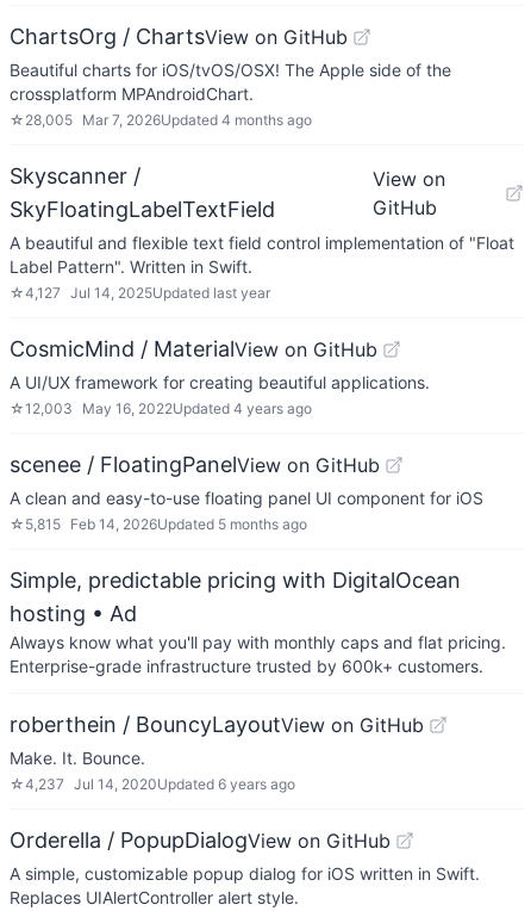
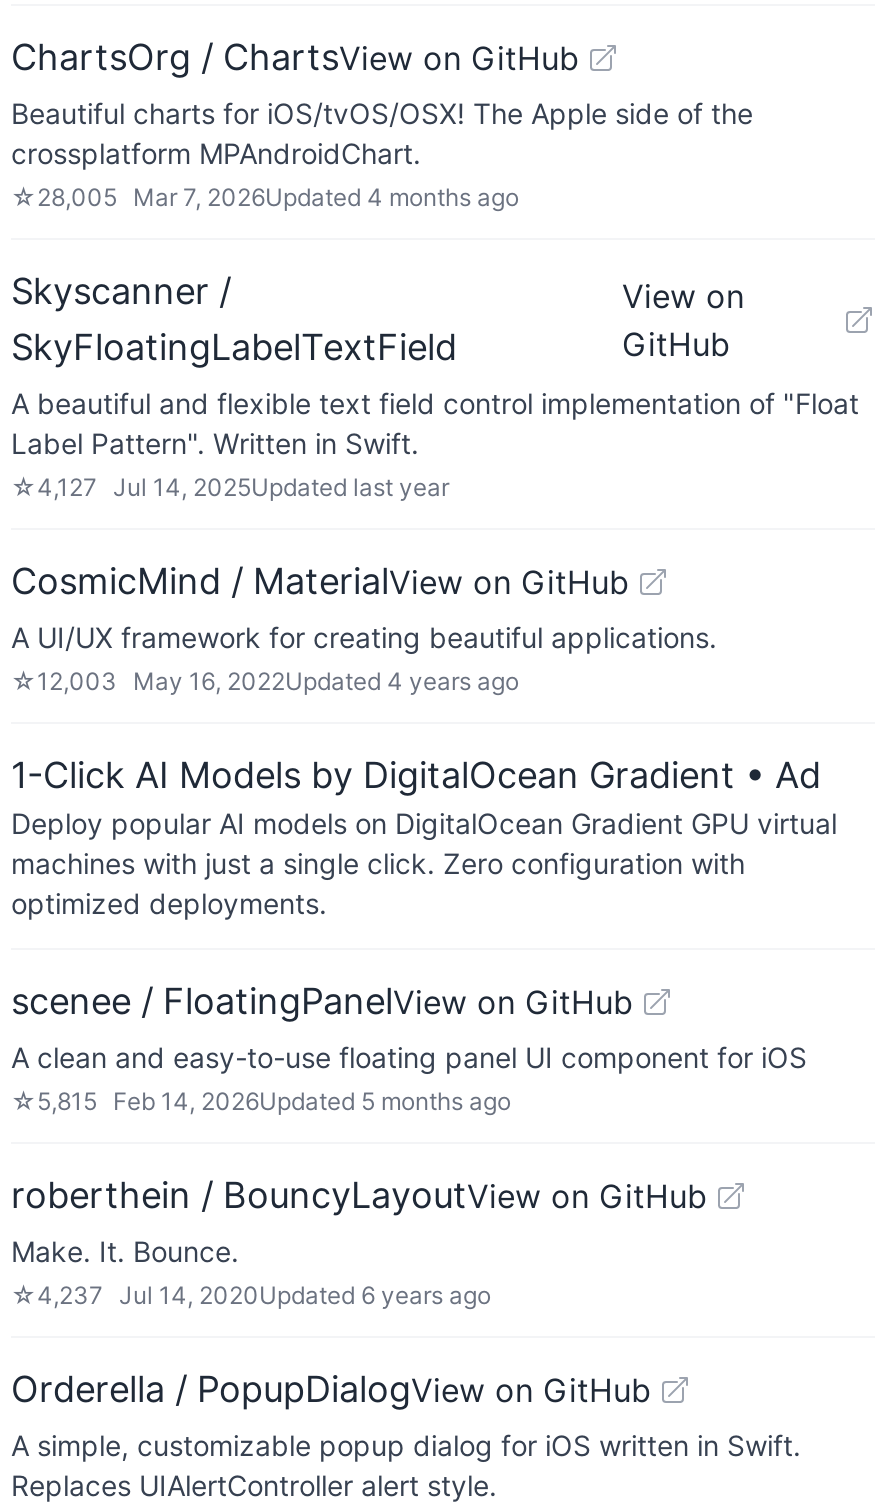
none -> [11,754,837,920] 1-Click AI Models by DigitalOcean Gradient • Ad | Deploy popular AI models on DigitalOcean Gradient GPU virtual | machines with just a single click. Zero configuration with | optimized deployments.
moved [10,452,483,508] -> [11,980,807,1074]: scenee / FloatingPanelView on GitHub | A clean and easy-to-use floating panel UI component for iOS
[10,568,506,676] Simple, predictable pricing with DigitalOcean | hosting • Ad | Always know what you'll pay with monthly caps and flat pricing. | Enterprise-grade infrastructure trusted by 600k+ customers. -> none

